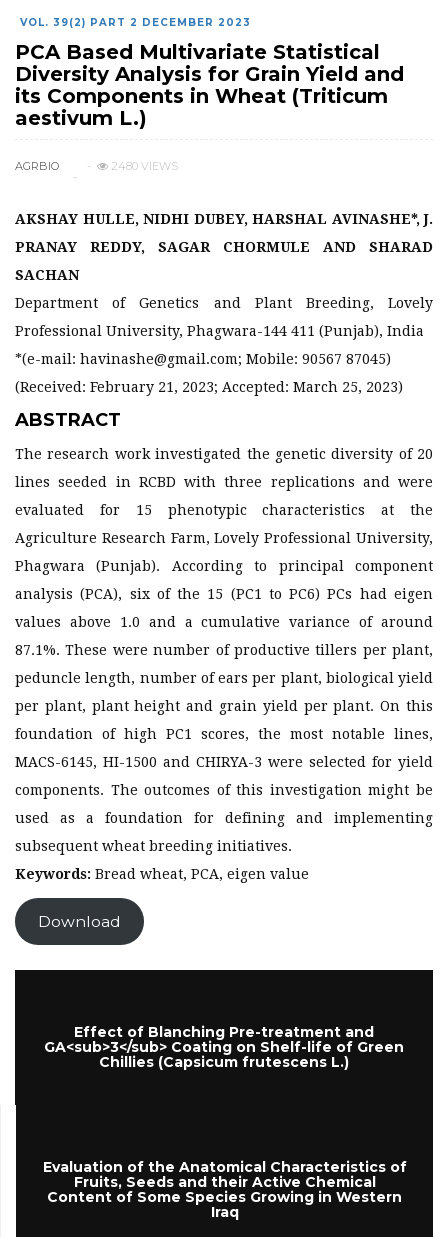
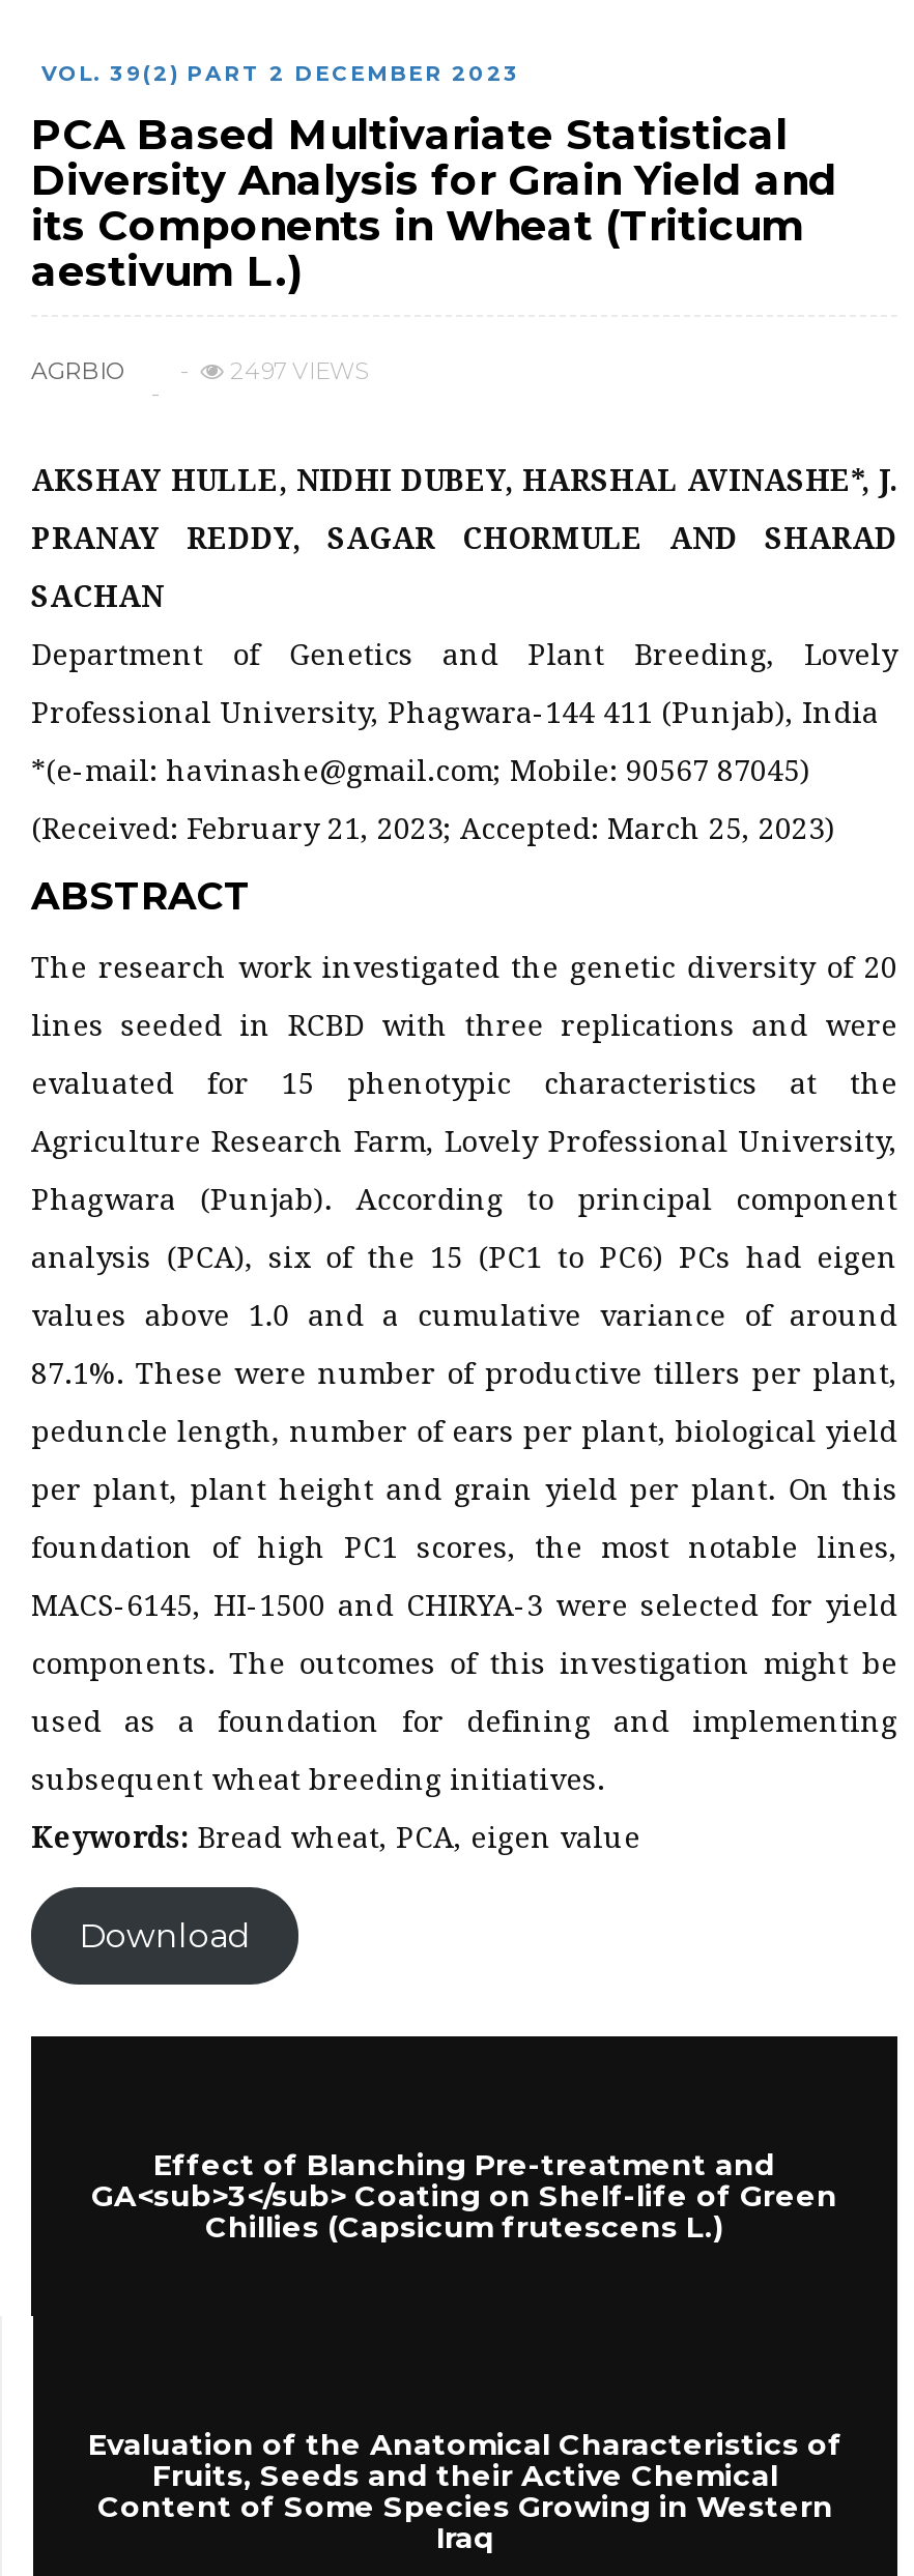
[111,159,178,173] 2480 VIEWS -> [230,356,369,385] 2497 VIEWS

